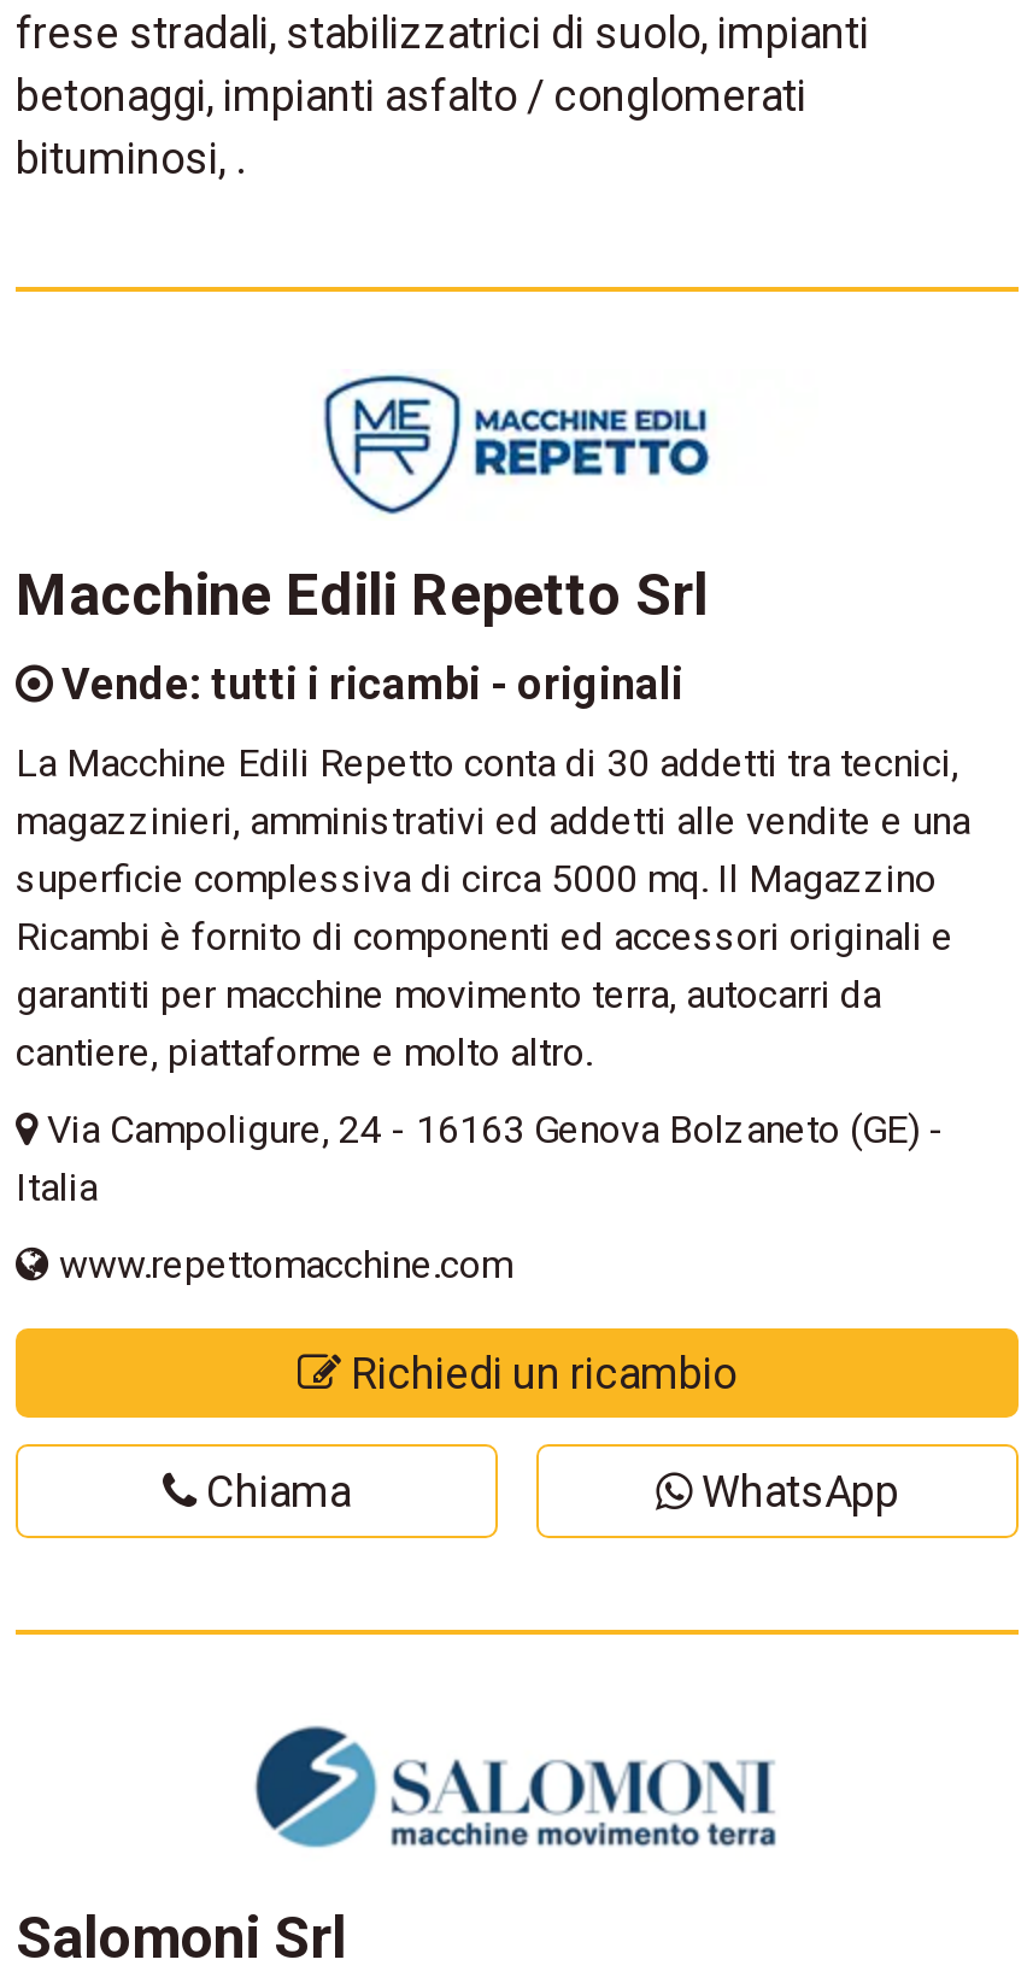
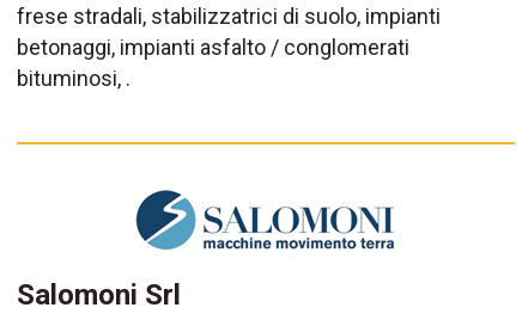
[16,371,970,1517] [image] | Macchine Edili Repetto Srl | Vende: tutti i ricambi - originali | La Macchine Edili Repetto conta di 30 addetti tra tecnici, | magazzinieri, amministrativi ed addetti alle vendite e una | superficie complessiva di circa 5000 mq. Il Magazzino | Ricambi è fornito di componenti ed accessori originali e | garantiti per macchine movimento terra, autocarri da | cantiere, piattaforme e molto altro. | Via Campoligure, 24 - 16163 Genova Bolzaneto (GE) - | Italia | www.repettomacchine.com | Richiedi un ricambio | Chiama | WhatsApp -> none

